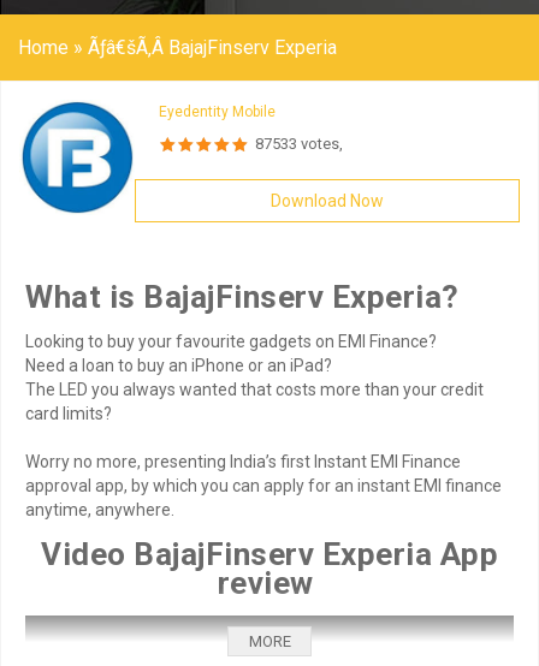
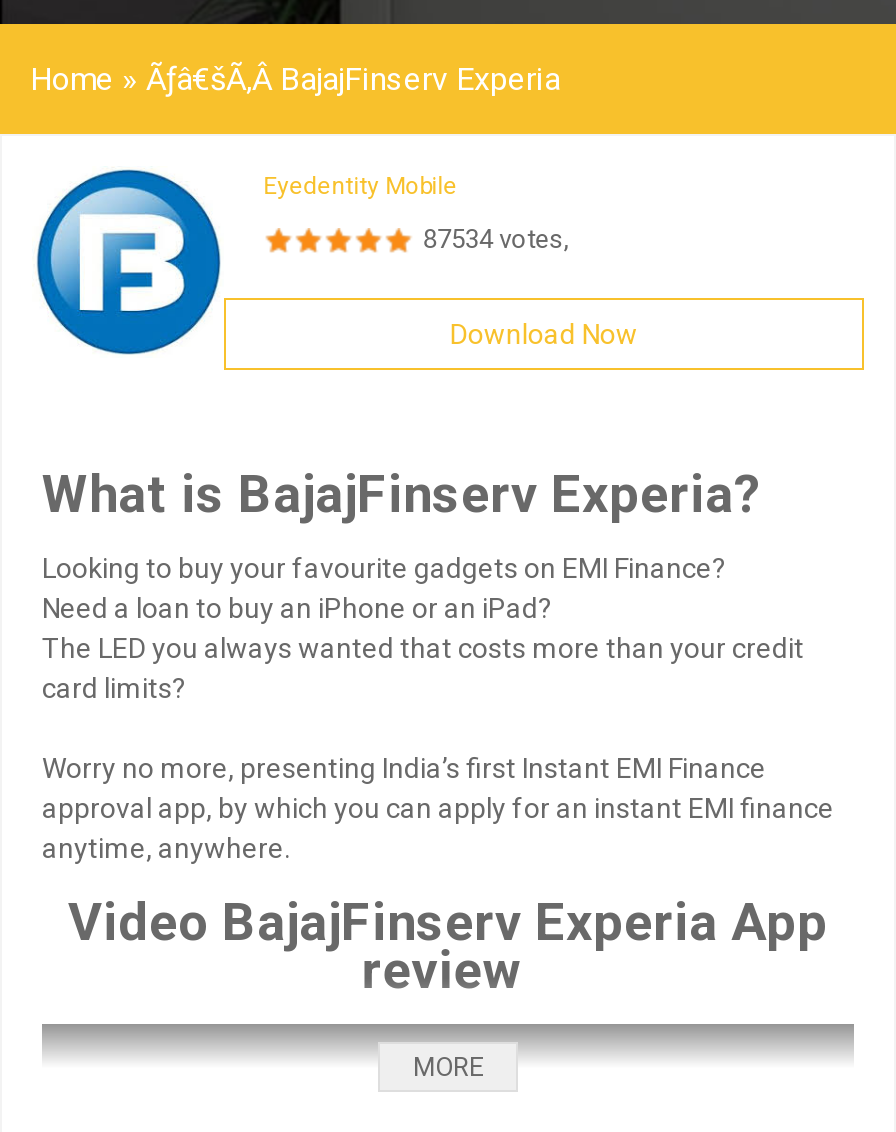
[255,135,343,153] 87533 votes, -> [423,224,569,254] 87534 votes,

